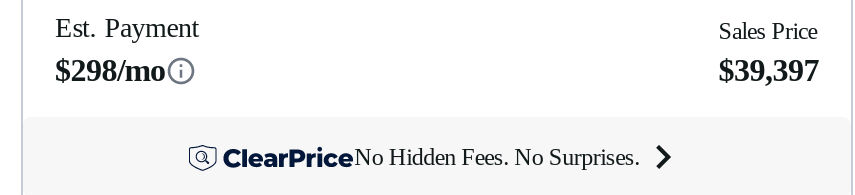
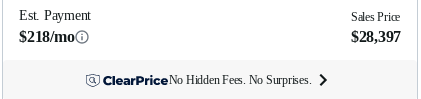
[55,53,165,87] $298/mo -> [19,28,74,45] $218/mo
[719,53,819,87] $39,397 -> [351,28,401,45] $28,397

